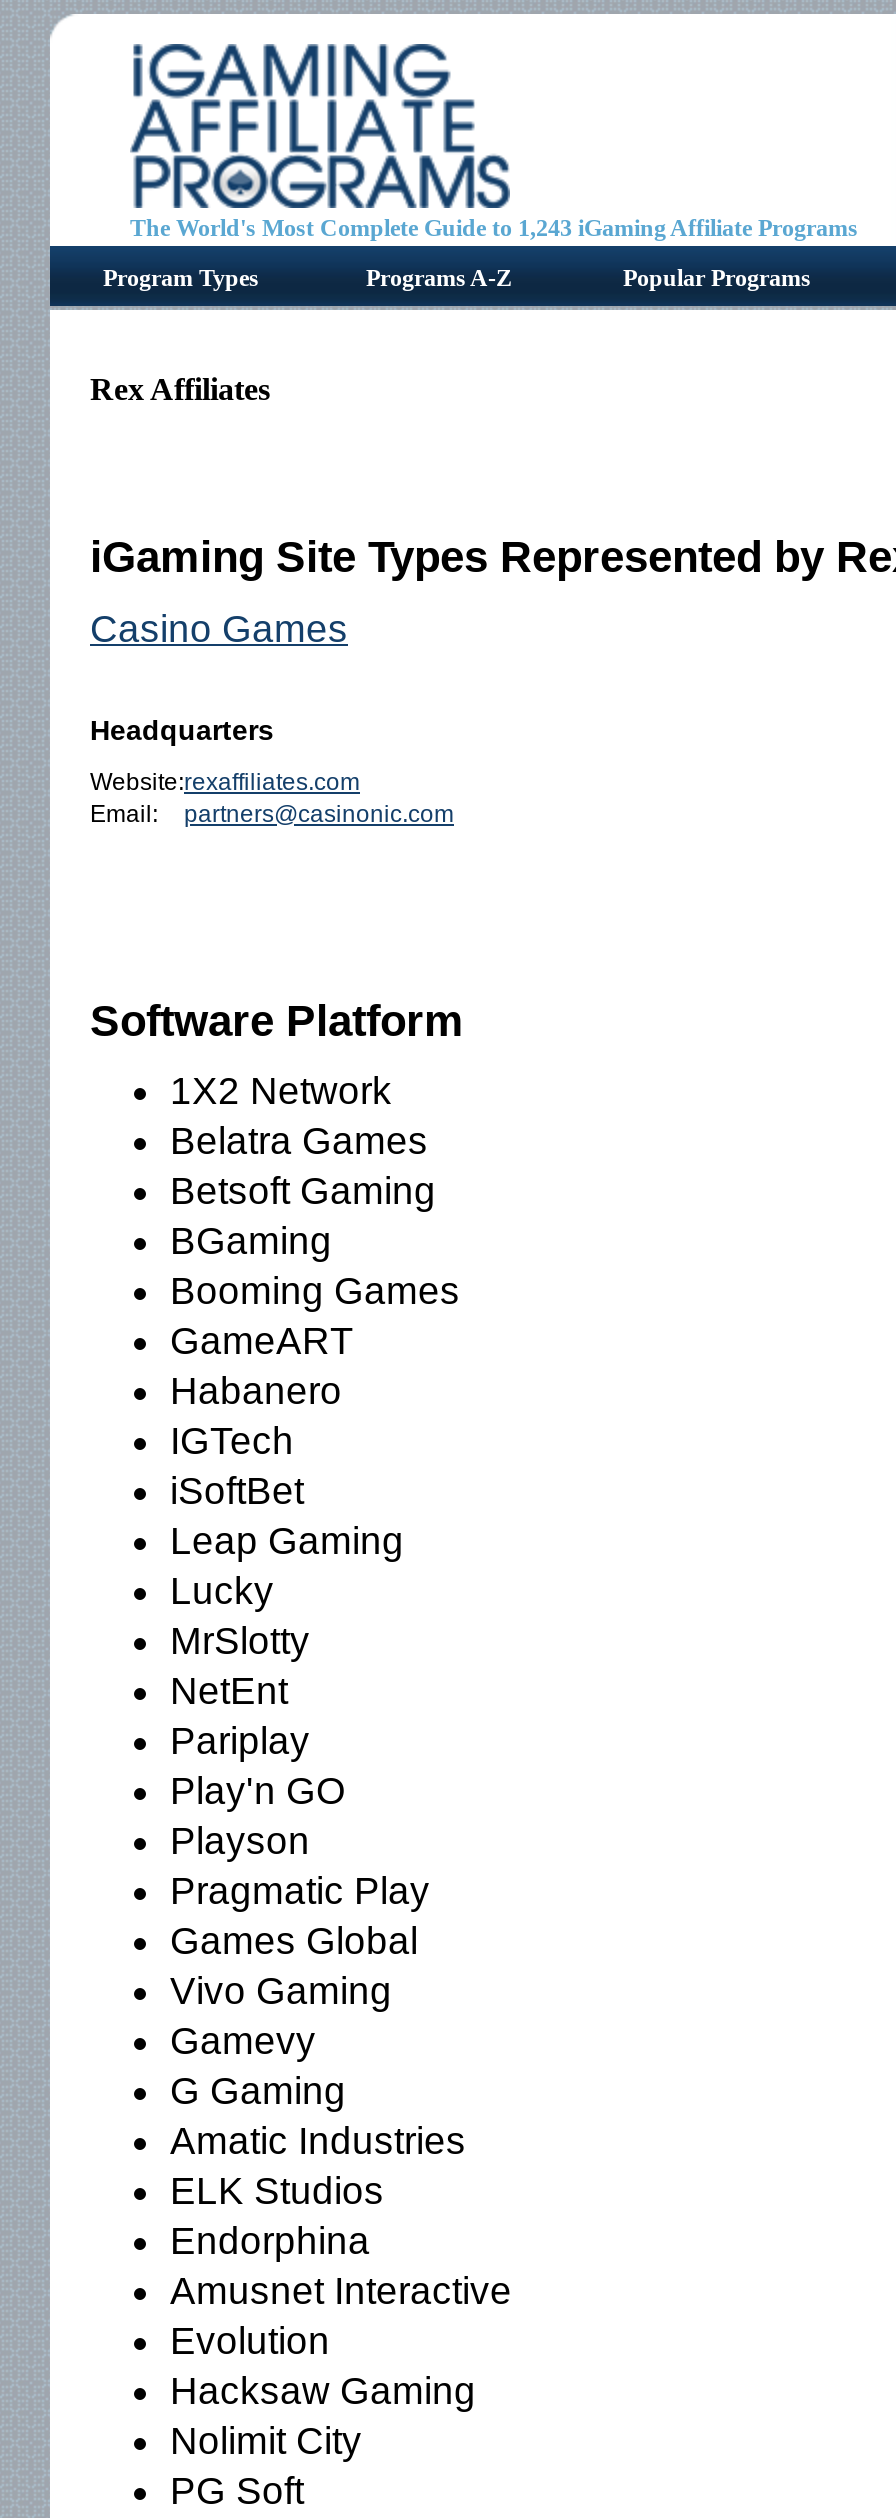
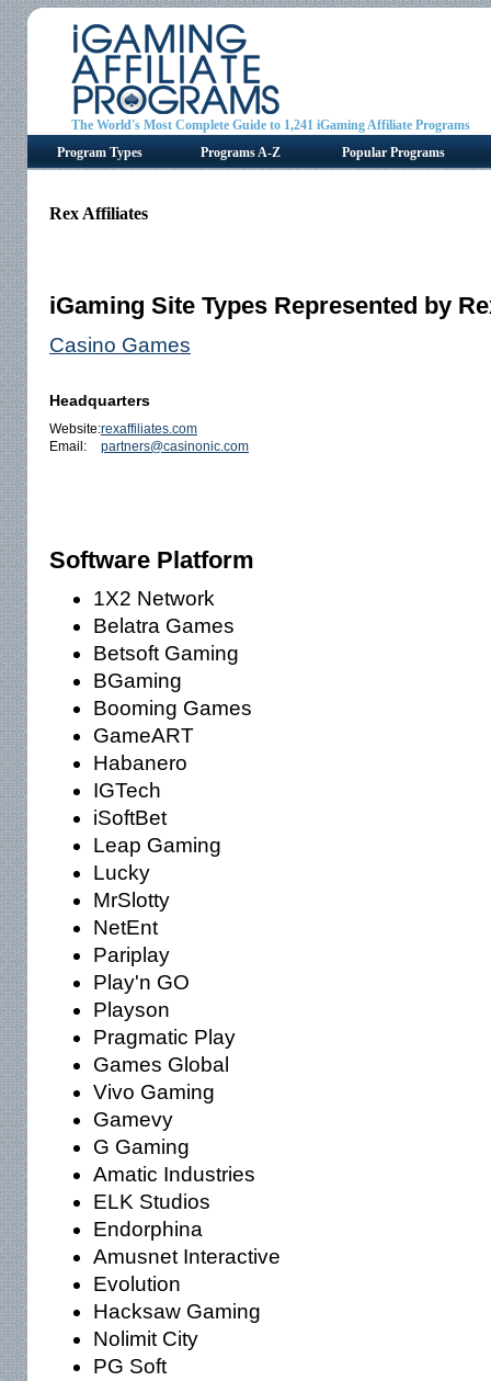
[130,214,858,242] The World's Most Complete Guide to 1,243 iGaming Affiliate Programs -> [71,117,470,133] The World's Most Complete Guide to 1,241 iGaming Affiliate Programs

